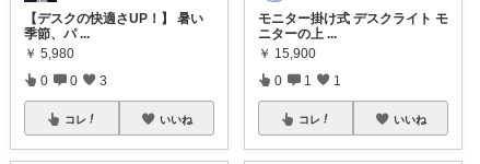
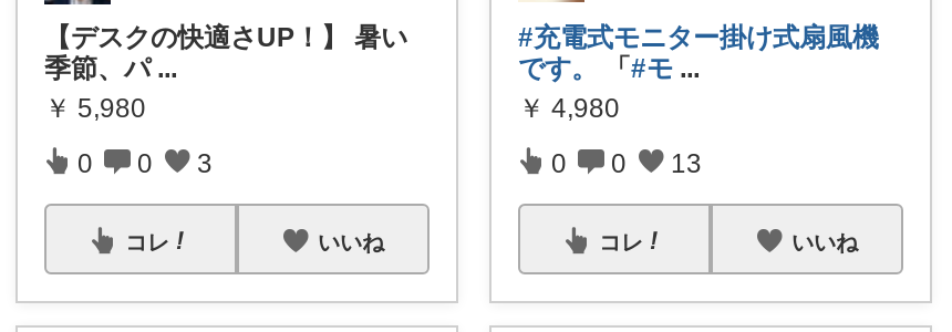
[258,11,448,61] モニター掛け式 デスクライト モ | ニターの上 ... | ￥ 15,900 -> [518,22,879,124] #充電式モニター掛け式扇風機 | です。「#モ ... | ￥ 4,980
[304,73,312,86] 1 -> [611,148,627,174] 0
[333,73,341,86] 1 -> [671,148,702,174] 13

